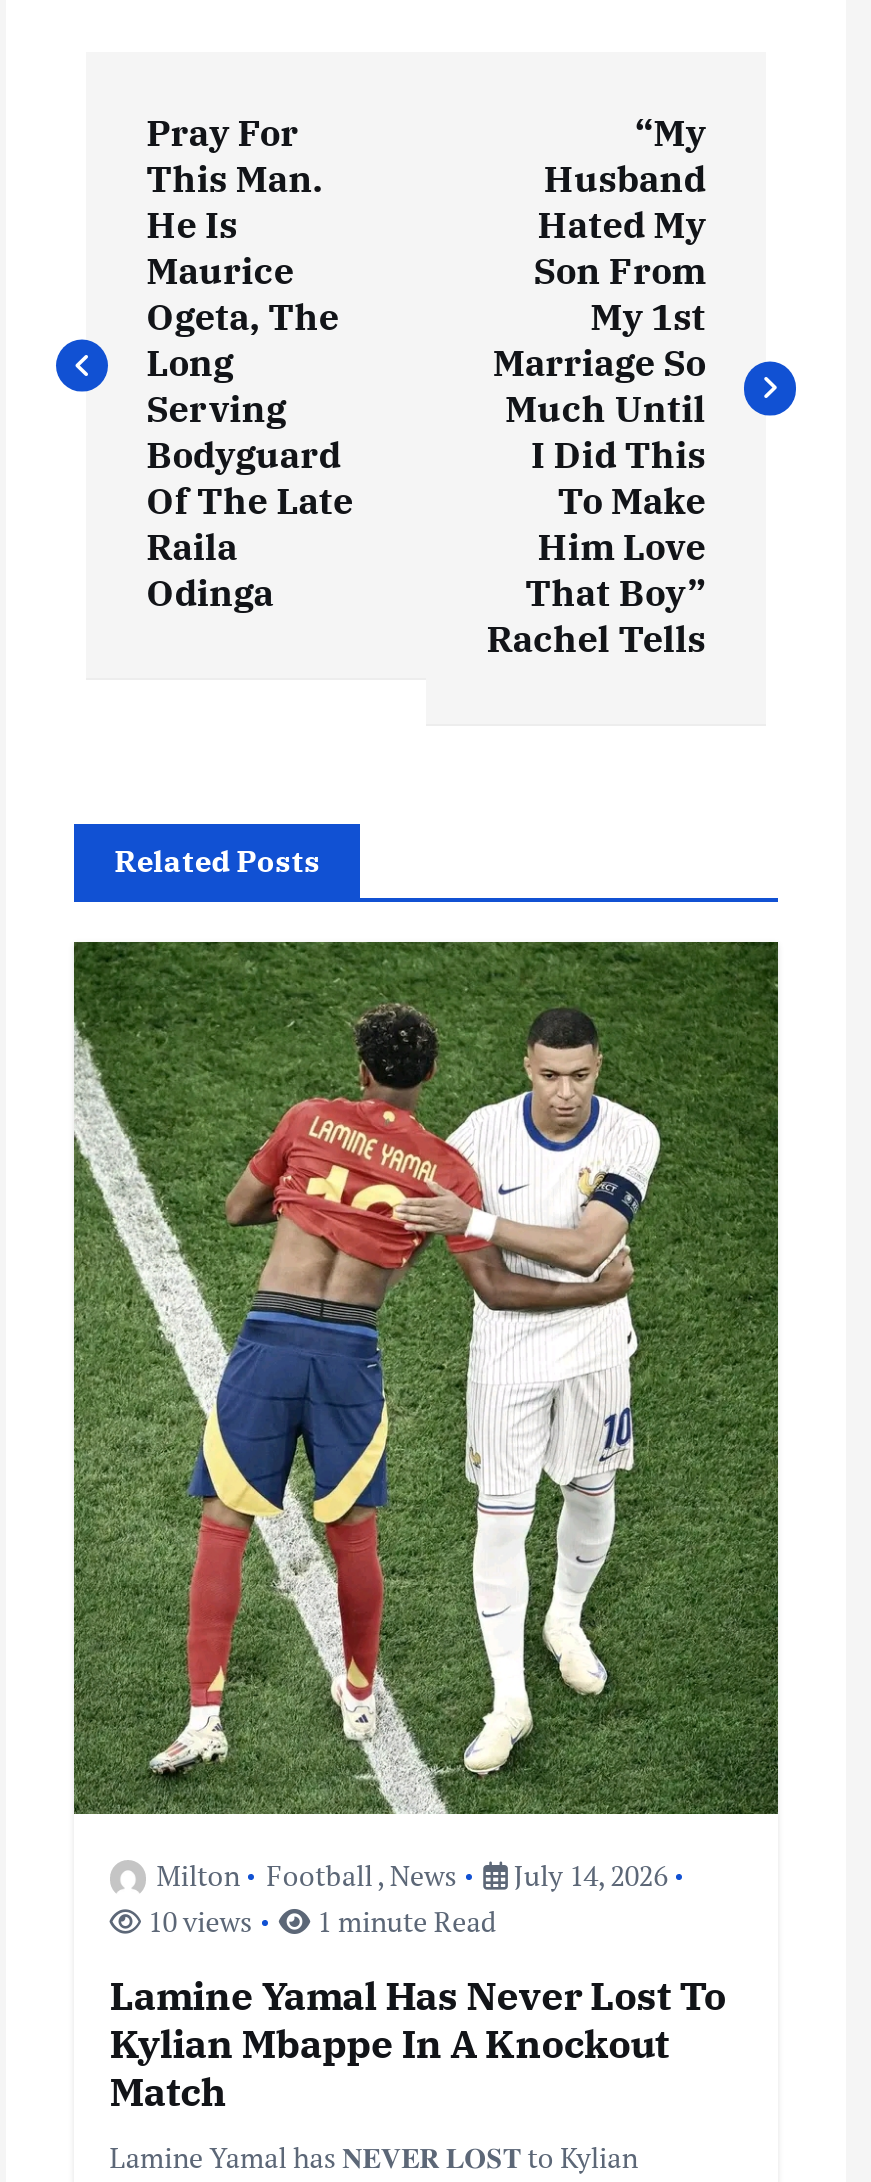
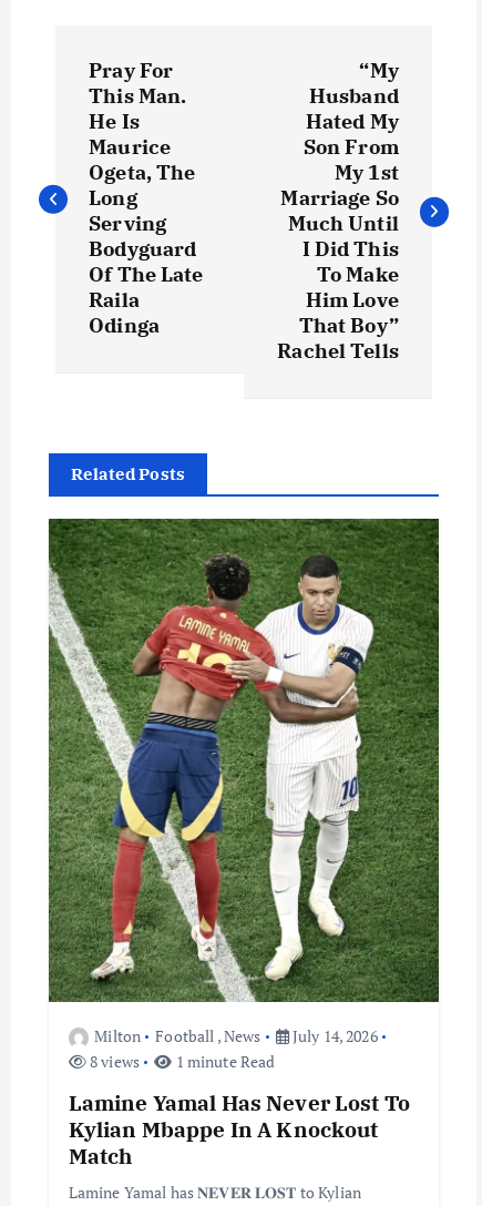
[142,1902,497,1940] 10 views 1 minute Read -> [86,1051,275,1072] 8 views 1 minute Read

